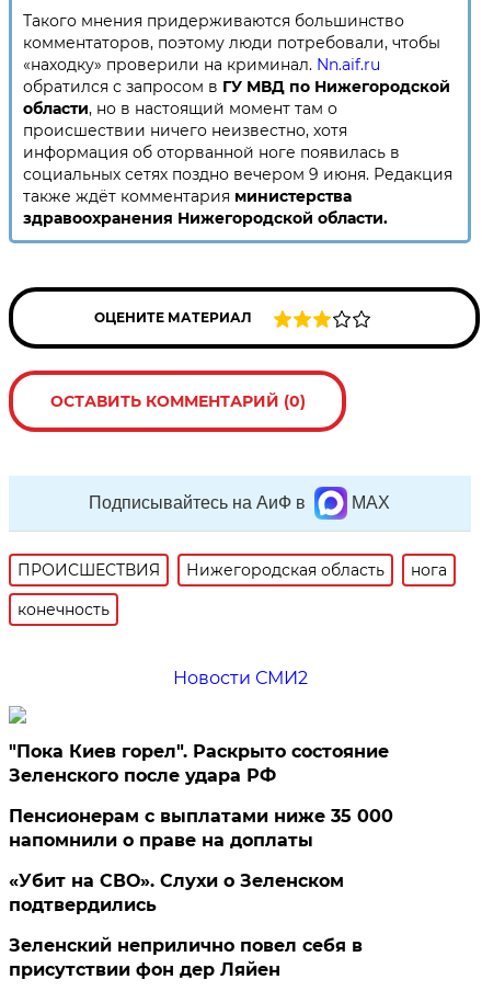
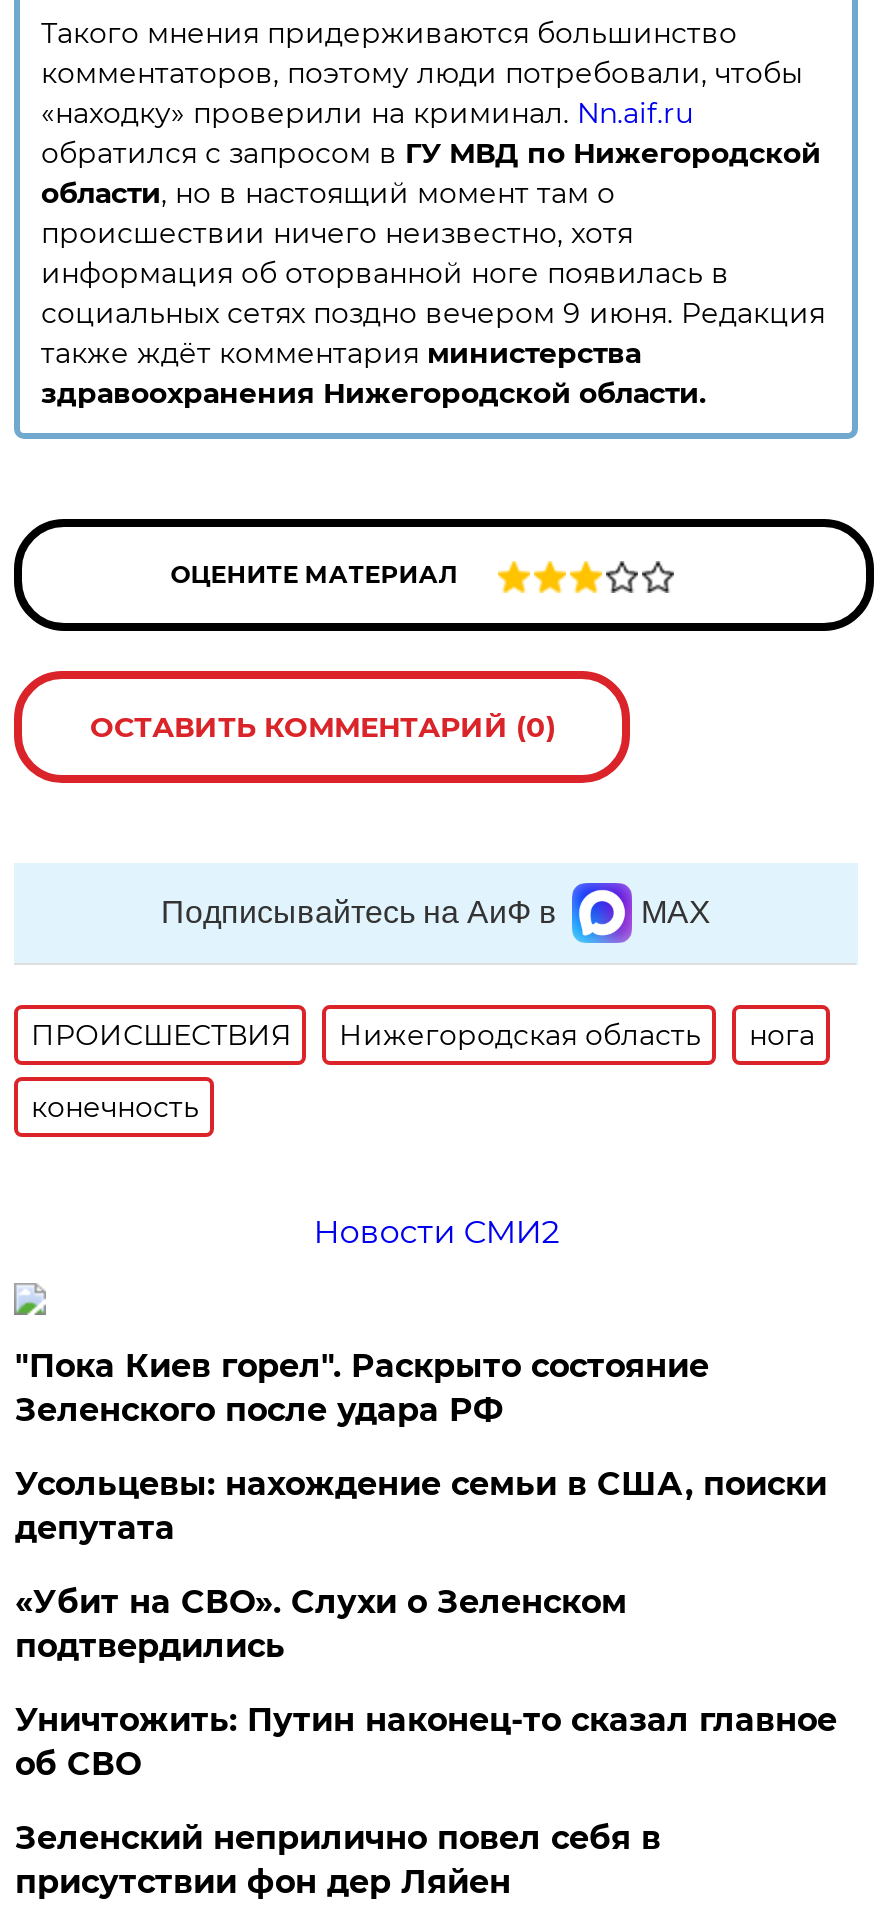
[9,806,394,851] Пенсионерам с выплатами ниже 35 000 | напомнили о праве на доплаты -> [15,1465,827,1547] Усольцевы: нахождение семьи в США, поиски | депутата
none -> [15,1701,837,1783] Уничтожить: Путин наконец-то сказал главное | об СВО

